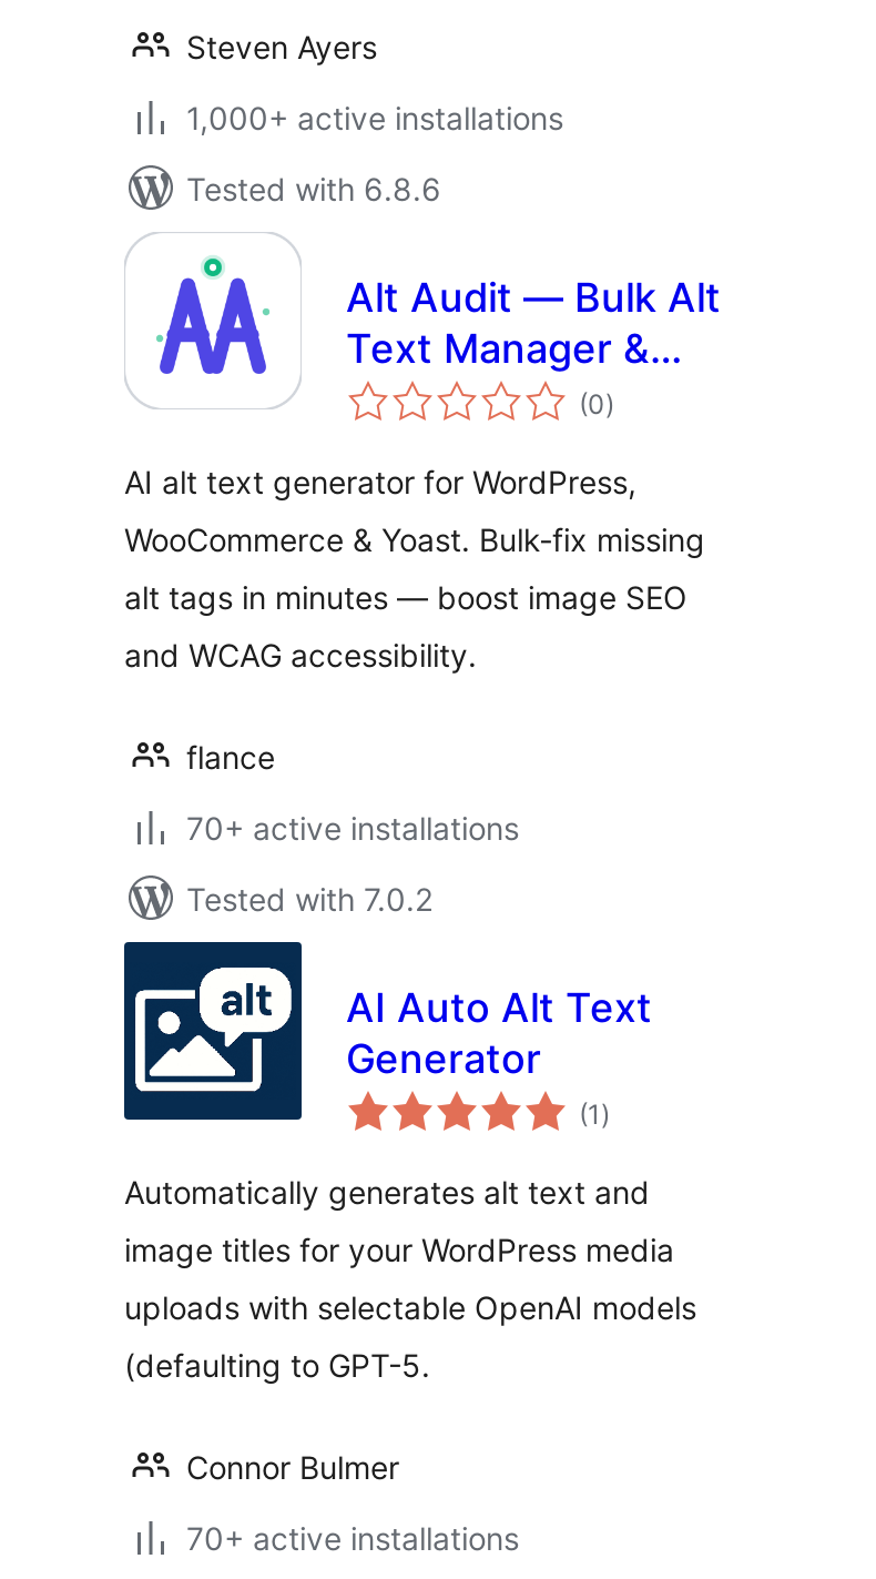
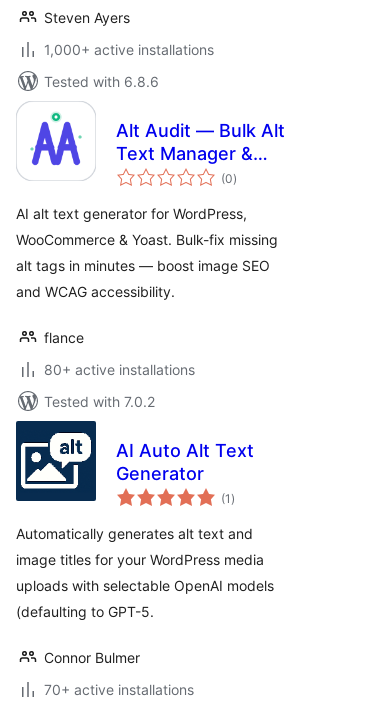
[186,809,519,847] 70+ active installations -> [44,361,195,378] 80+ active installations

